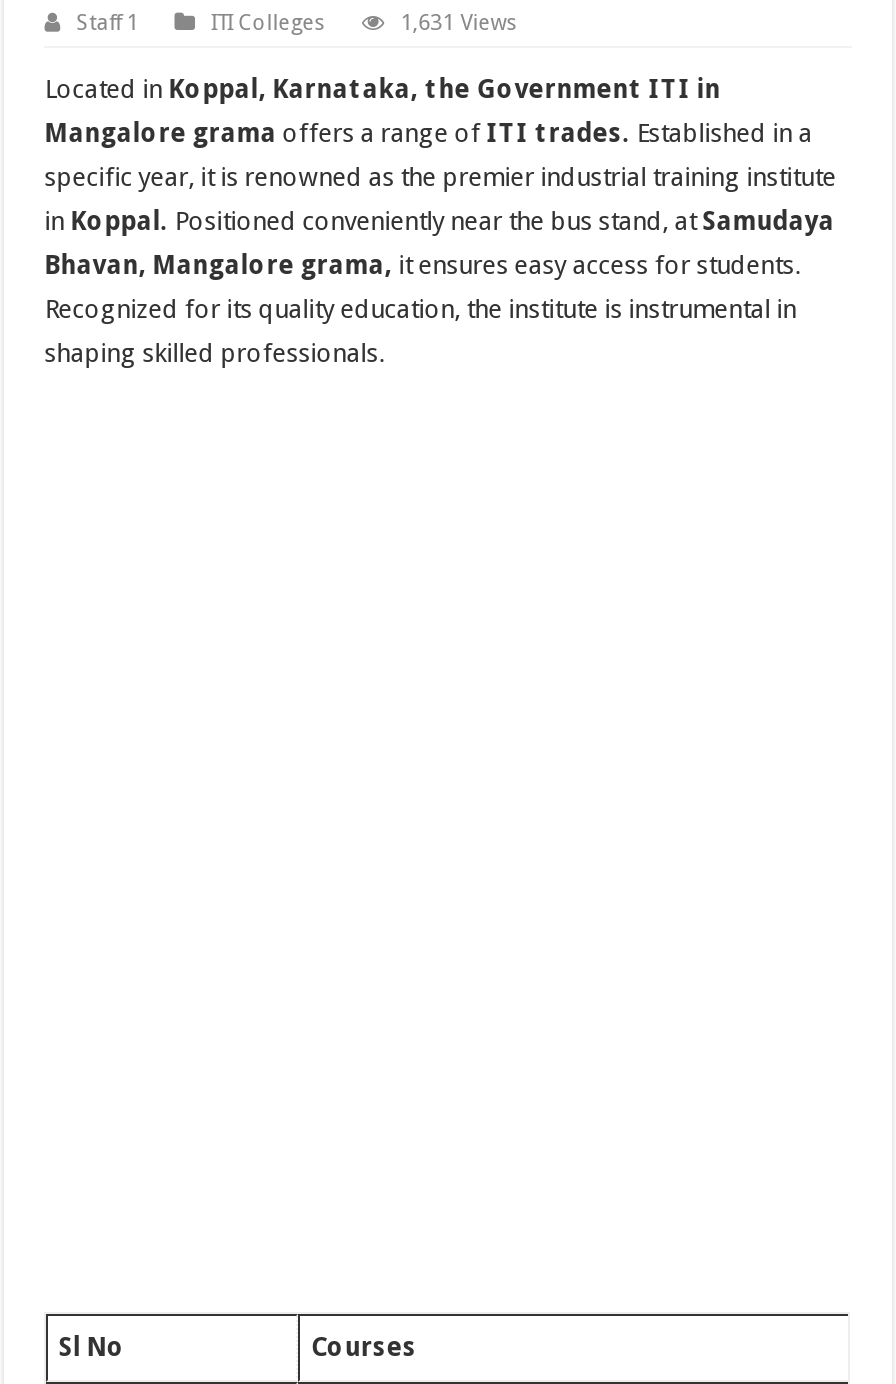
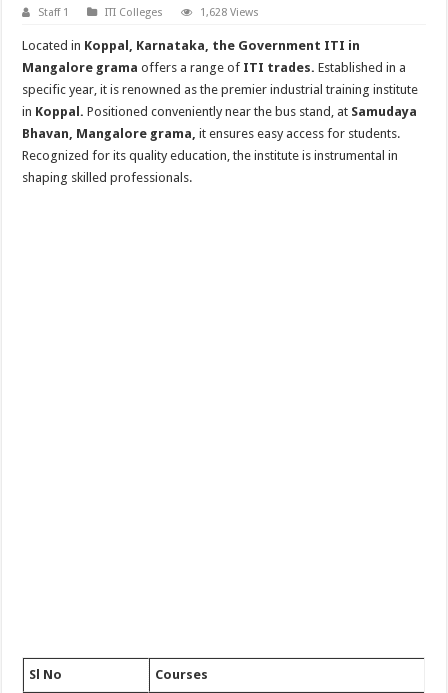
[400,10,518,36] 1,631 Views -> [200,6,259,19] 1,628 Views

